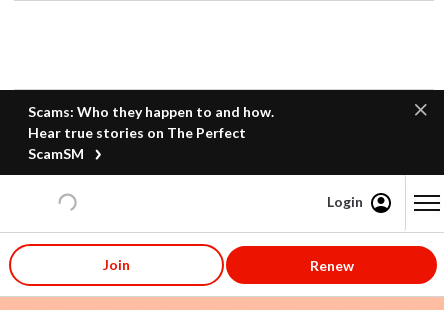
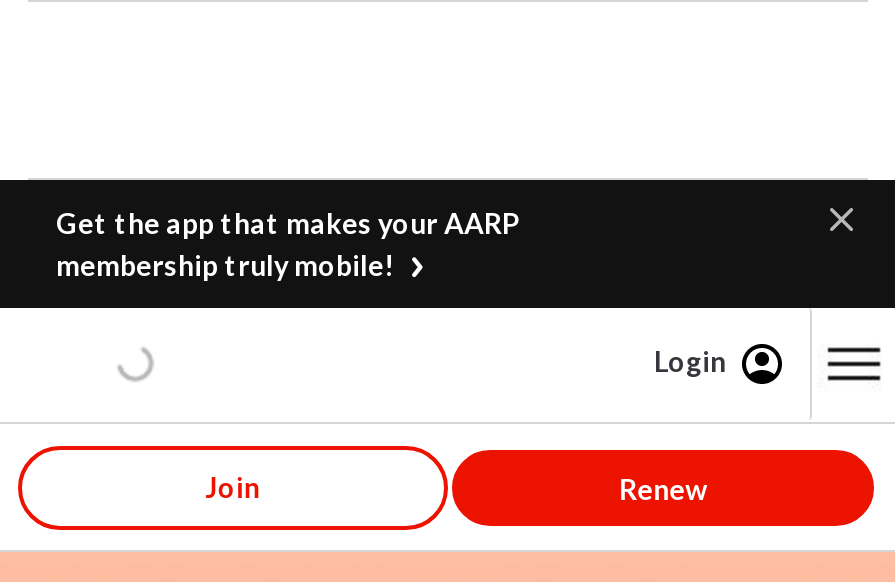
[28,103,274,162] Scams: Who they happen to and how. | Hear true stories on The Perfect | ScamSM -> [56,206,520,282] Get the app that makes your AARP | membership truly mobile!

